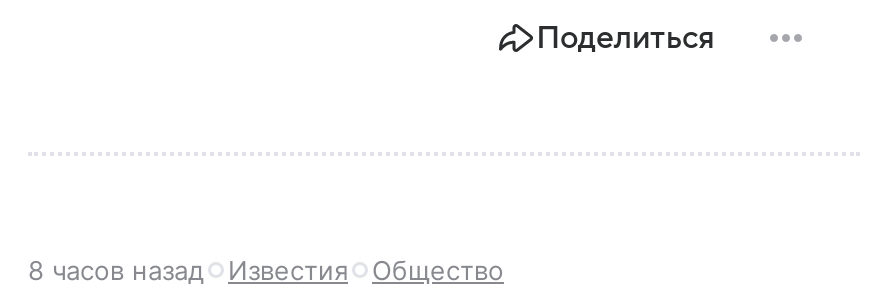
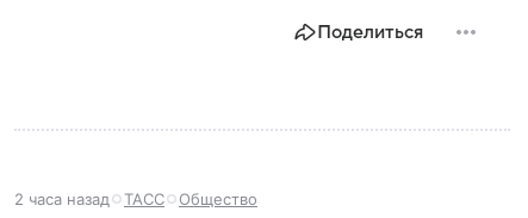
[28,255,348,287] 8 часов назад | Известия -> [14,190,164,209] 2 часа назад | ТАСС

